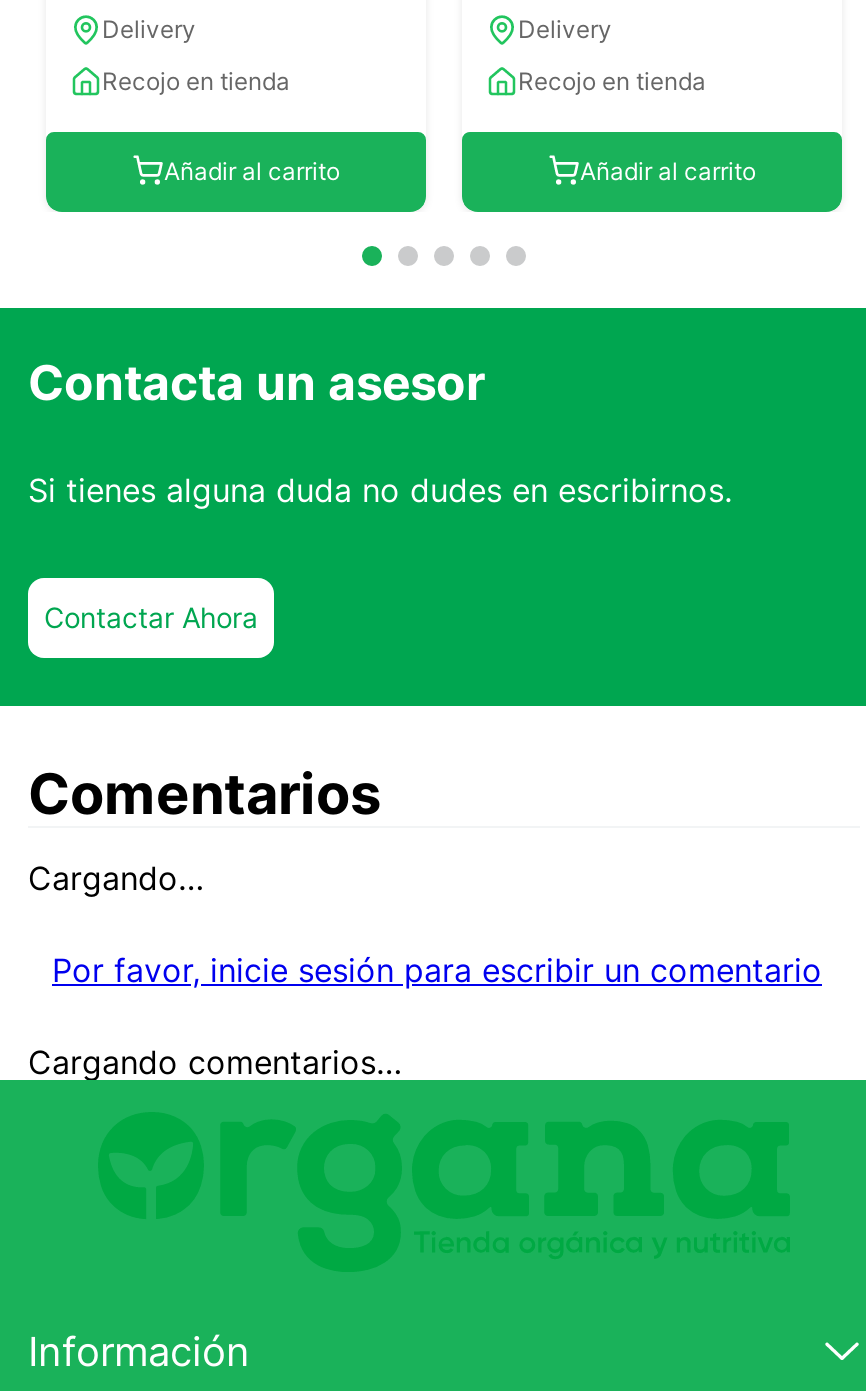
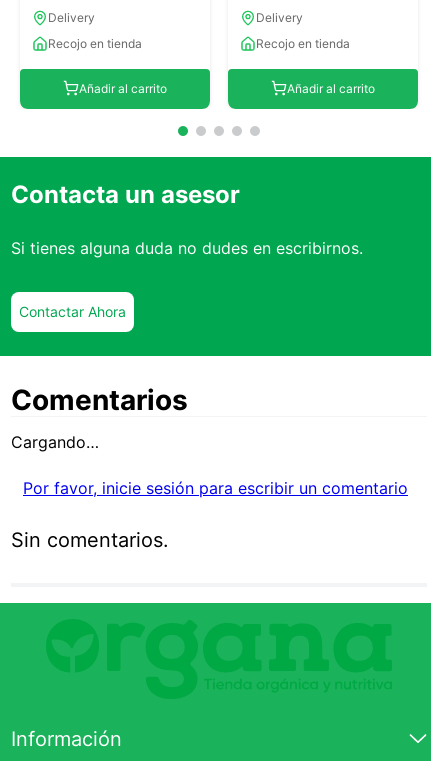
[28,1042,402,1082] Cargando comentarios… -> [11,528,169,552] Sin comentarios.

